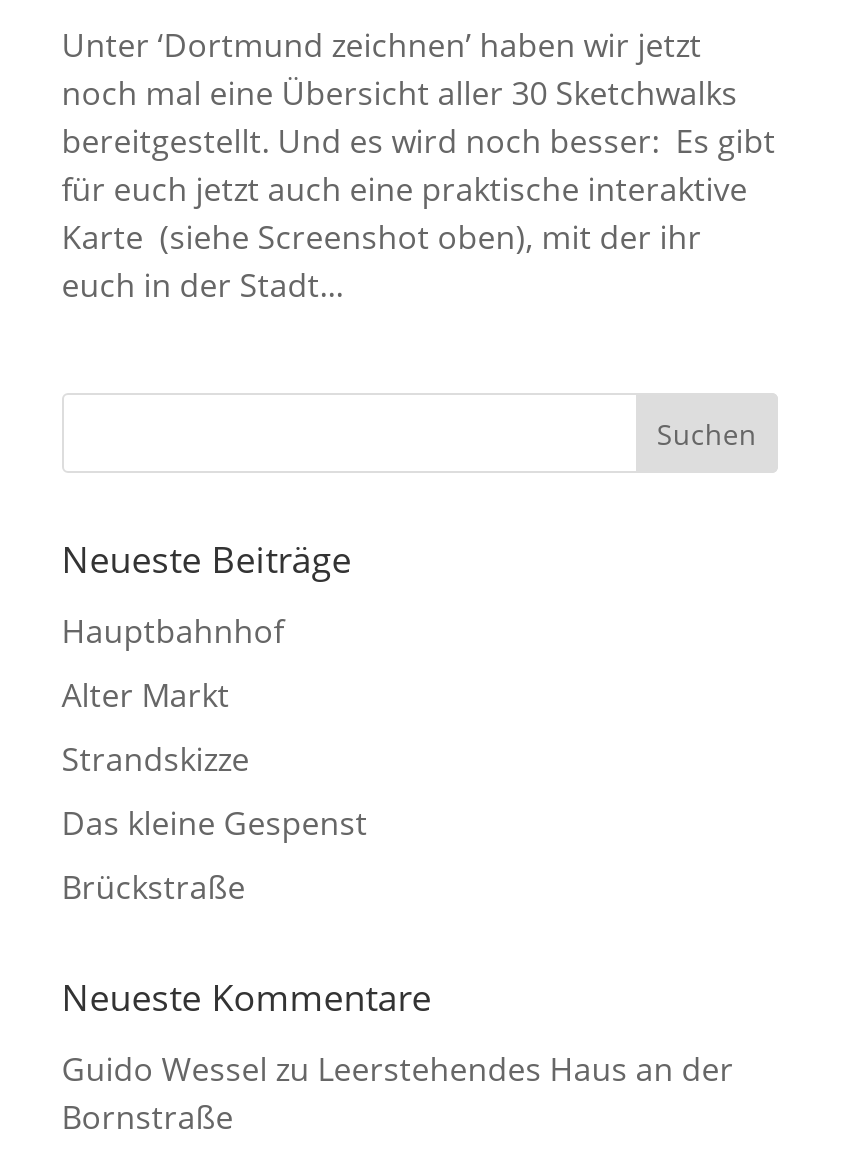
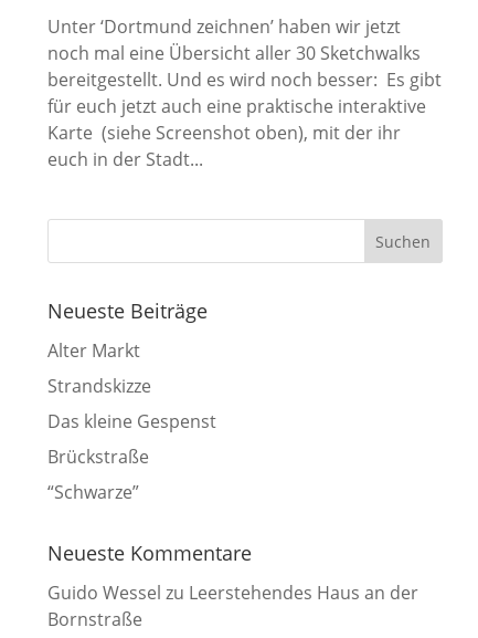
[62,610,284,654] Hauptbahnhof -> none
moved [62,674,368,910] -> [47,338,216,469]: Alter Markt | Strandskizze | Das kleine Gespenst | Brückstraße
none -> [47,480,139,504] “Schwarze”

